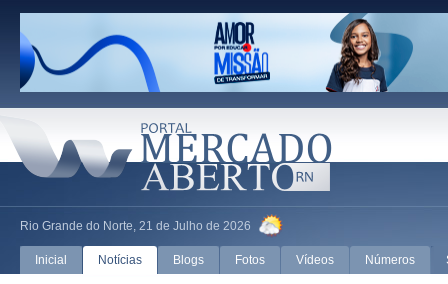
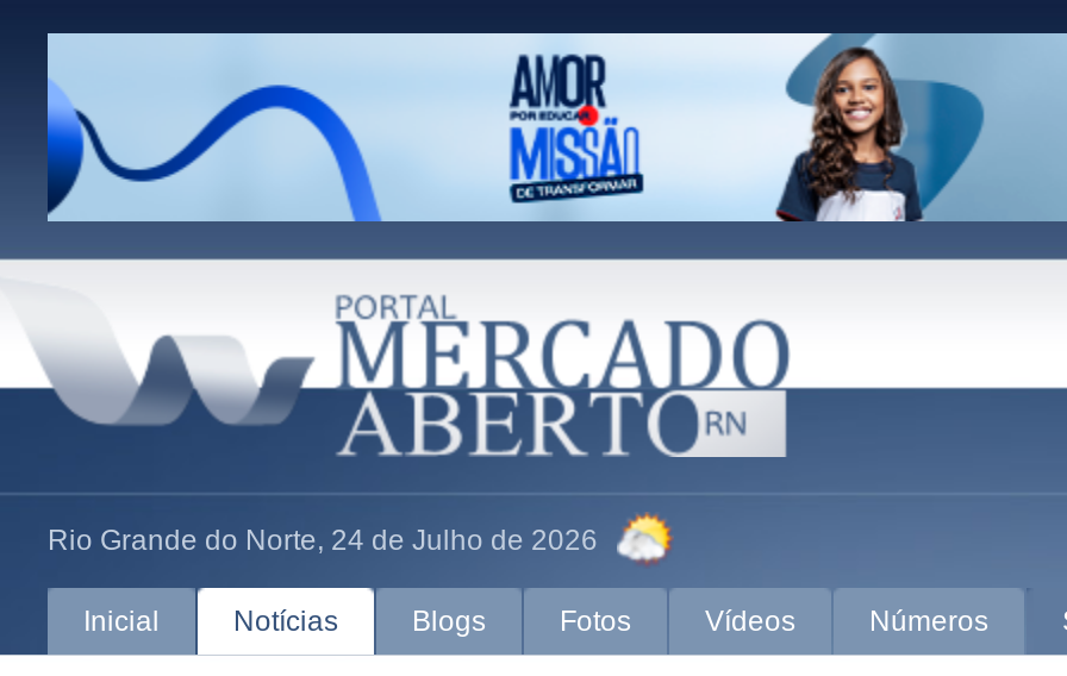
[20,219,251,233] Rio Grande do Norte, 21 de Julho de 2026 -> [48,524,598,557] Rio Grande do Norte, 24 de Julho de 2026

